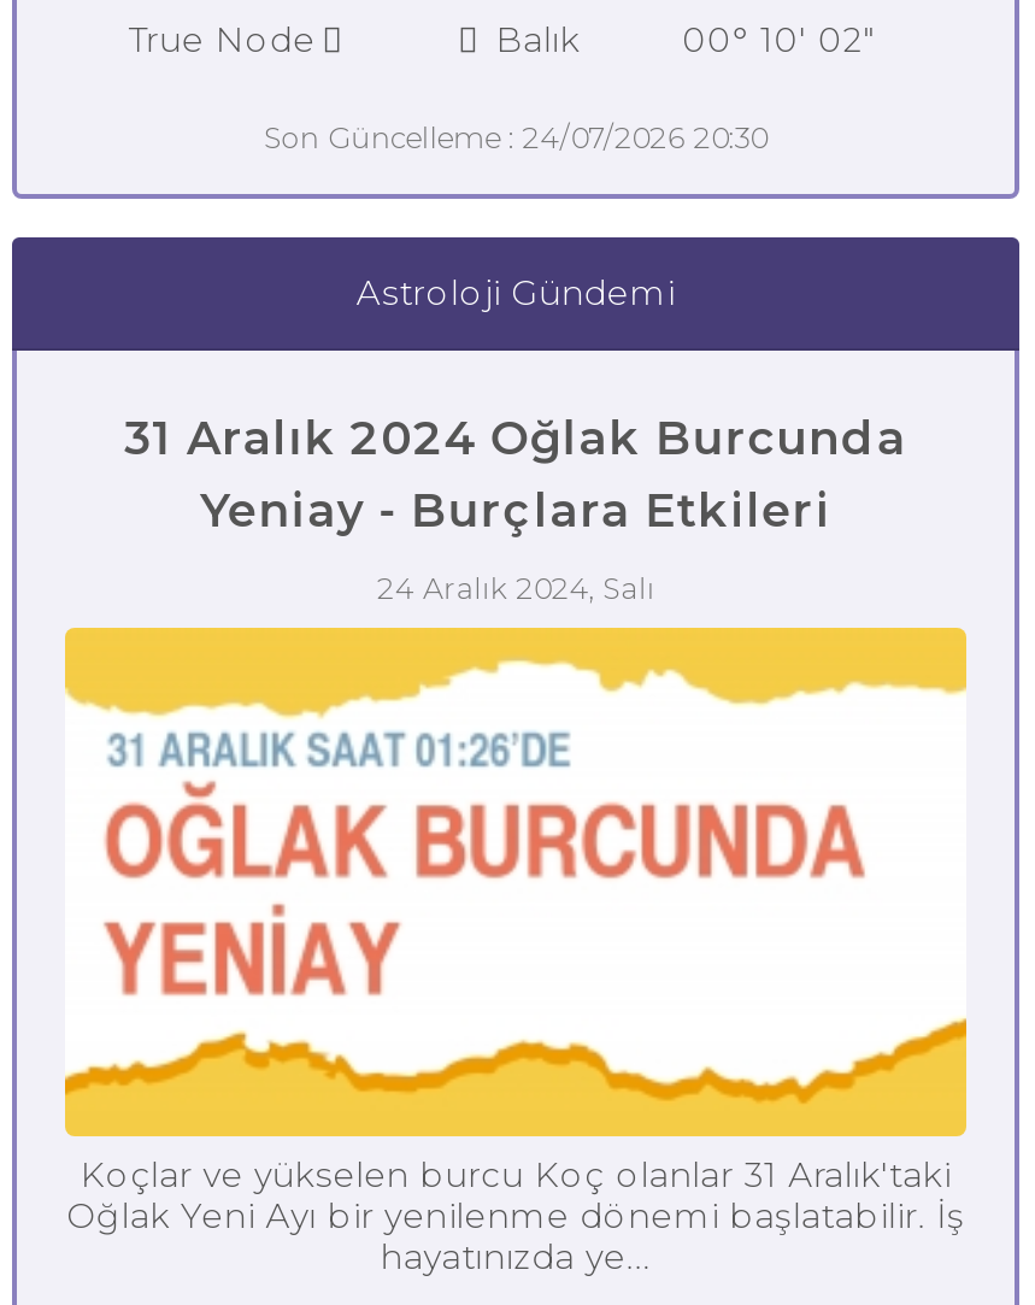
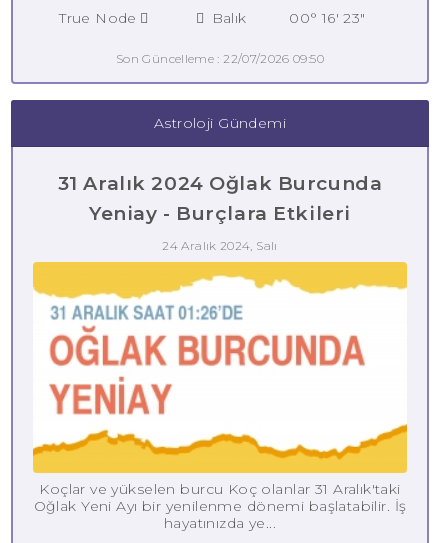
[682,17,876,60] 00° 10' 02" -> [289,9,366,27] 00° 16' 23"
[264,118,767,154] Son Güncelleme : 24/07/2026 20:30 -> [116,51,324,66] Son Güncelleme : 22/07/2026 09:50

